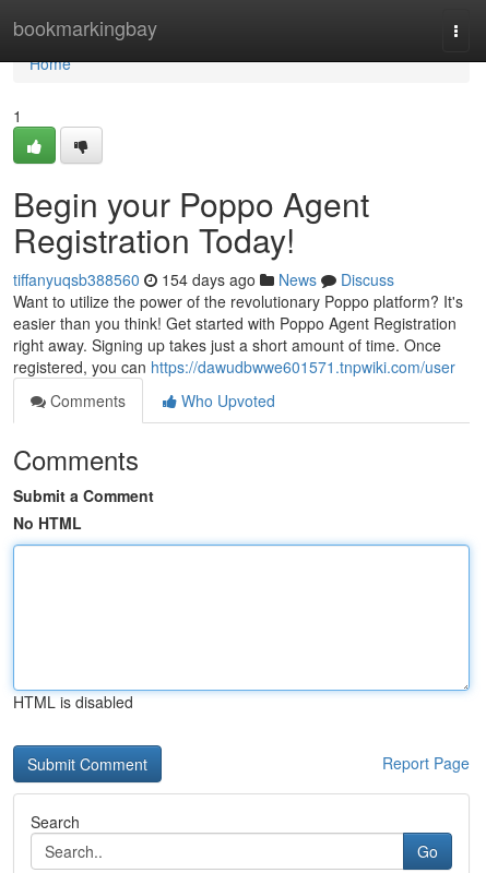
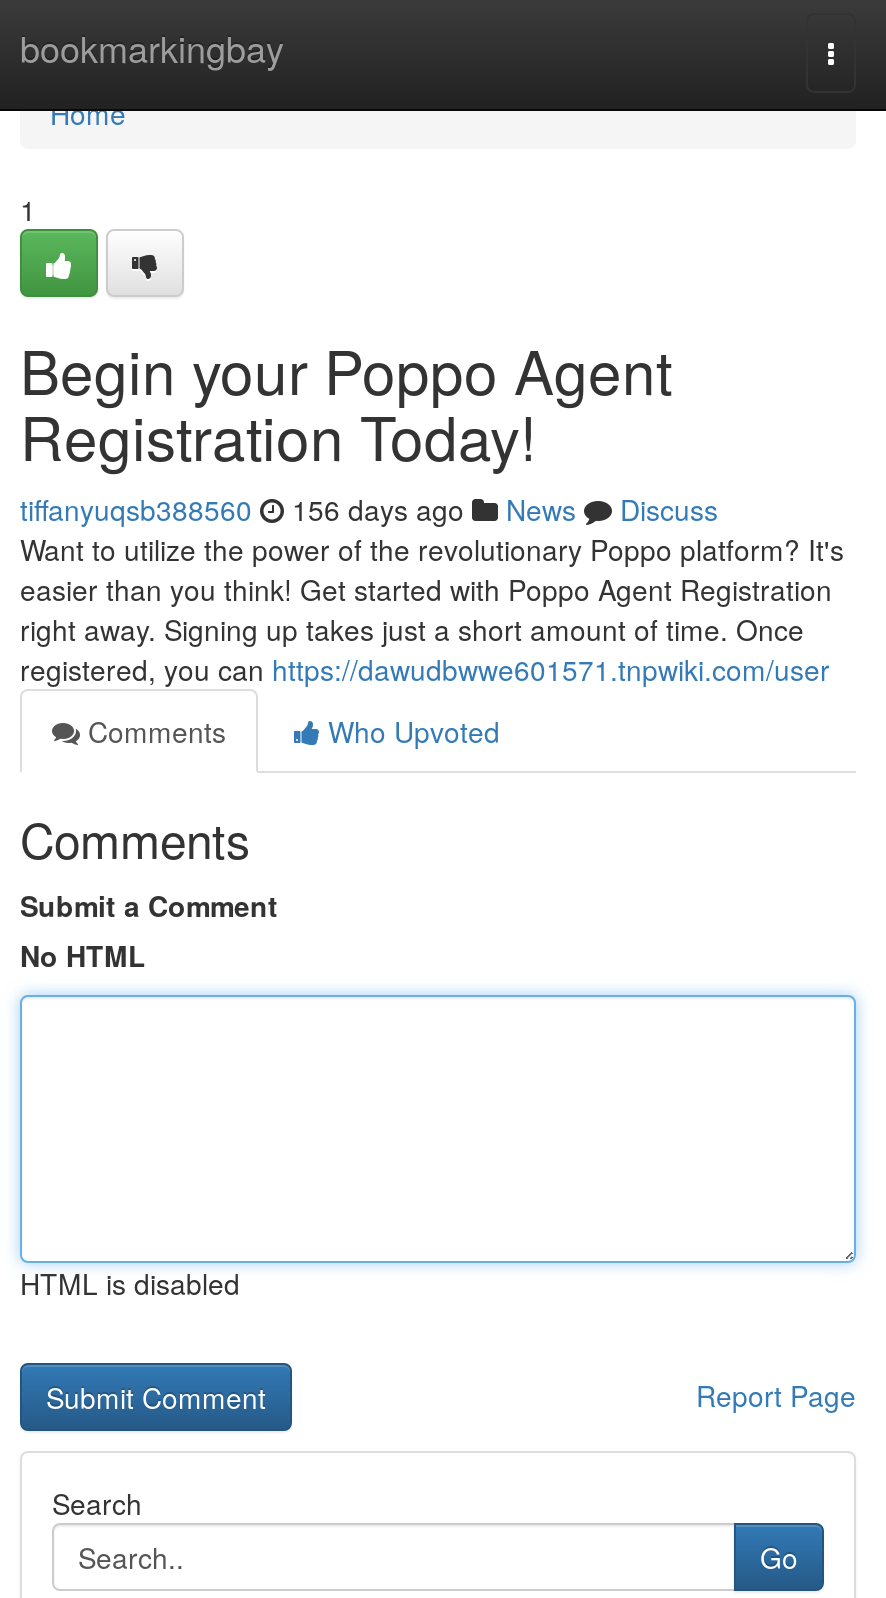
[13,268,394,290] tiffanyuqsb388560 154 days ago News Discuss -> [20,489,718,529] tiffanyuqsb388560 156 days ago News Discuss

